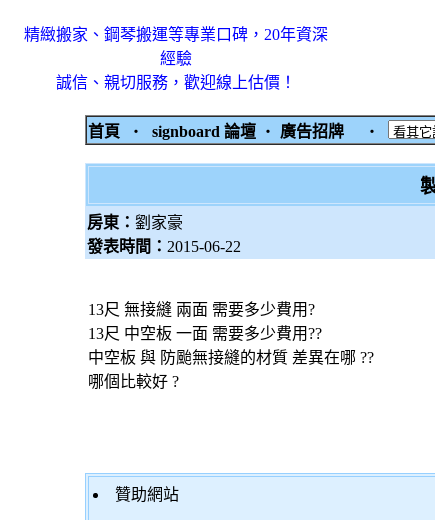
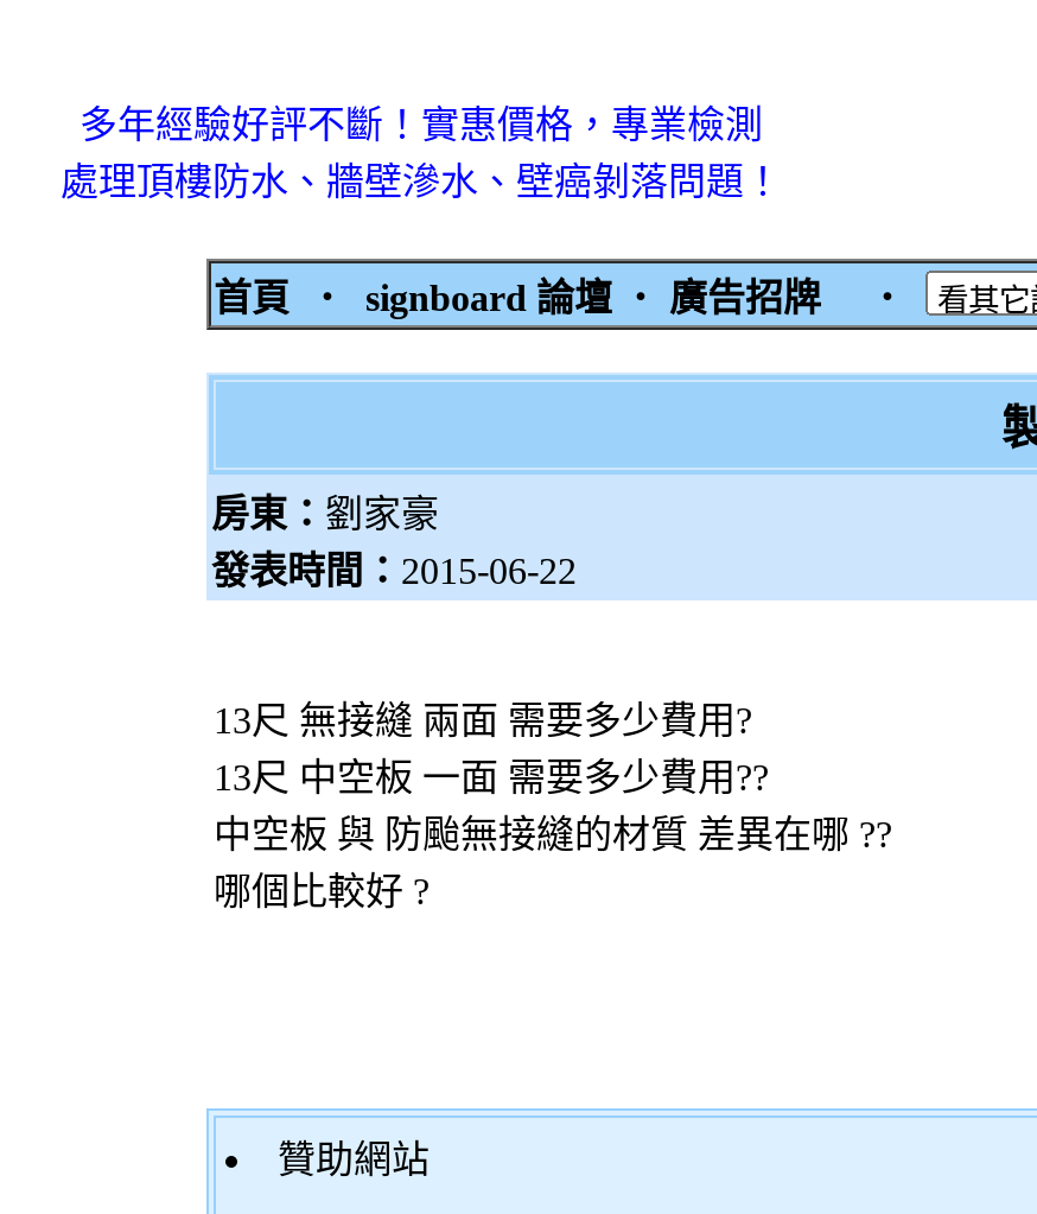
[23,26,327,91] 精緻搬家、鋼琴搬運等專業口碑，20年資深 | 經驗 | 誠信、親切服務，歡迎線上估價！ -> [61,104,782,202] 多年經驗好評不斷！實惠價格，專業檢測 | 處理頂樓防水、牆壁滲水、壁癌剝落問題！

